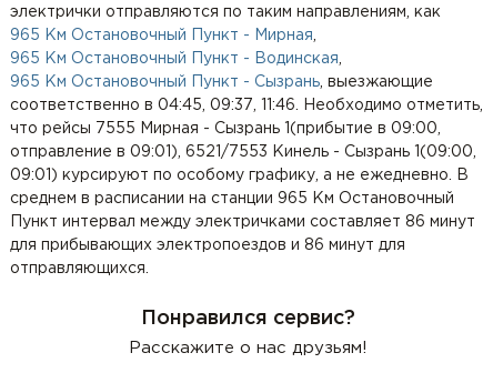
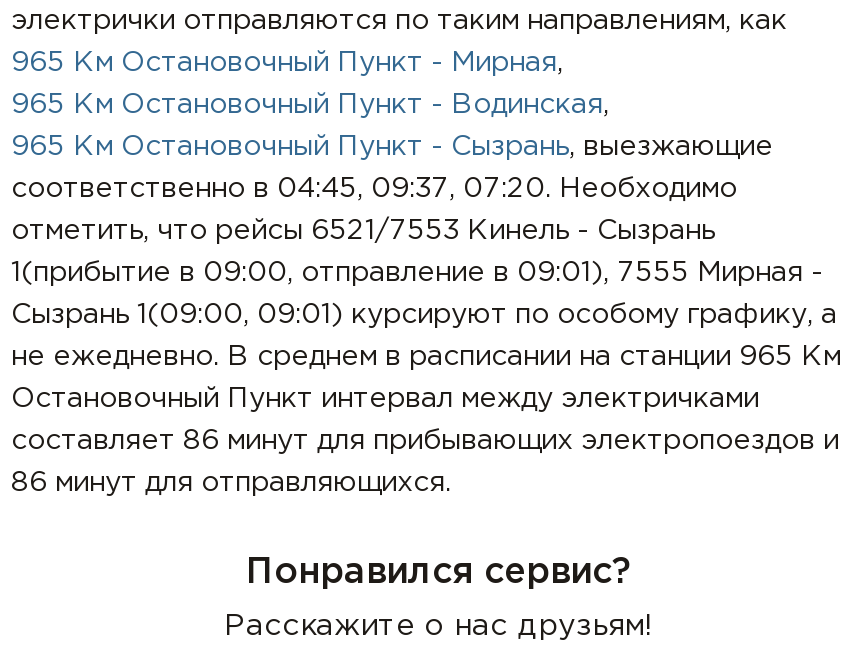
[10,99,483,113] соответственно в 04:45, 09:37, 11:46. Необходимо отметить, -> [11,178,737,202] соответственно в 04:45, 09:37, 07:20. Необходимо
[10,123,441,136] что рейсы 7555 Мирная - Сызрань 1(прибытие в 09:00, -> [11,220,715,244] отметить, что рейсы 6521/7553 Кинель - Сызрань
[10,146,476,159] отправление в 09:01), 6521/7553 Кинель - Сызрань 1(09:00, -> [11,262,823,286] 1(прибытие в 09:00, отправление в 09:01), 7555 Мирная -
[10,169,469,183] 09:01) курсируют по особому графику, а не ежедневно. В -> [11,304,837,328] Сызрань 1(09:00, 09:01) курсируют по особому графику, а
[10,193,454,206] среднем в расписании на станции 965 Км Остановочный -> [11,346,841,370] не ежедневно. В среднем в расписании на станции 965 Км
[10,216,475,229] Пункт интервал между электричками составляет 86 минут -> [11,388,759,412] Остановочный Пункт интервал между электричками
[10,239,405,253] для прибывающих электропоездов и 86 минут для -> [11,430,839,454] составляет 86 минут для прибывающих электропоездов и
[10,263,149,276] отправляющихся. -> [11,472,451,496] 86 минут для отправляющихся.

